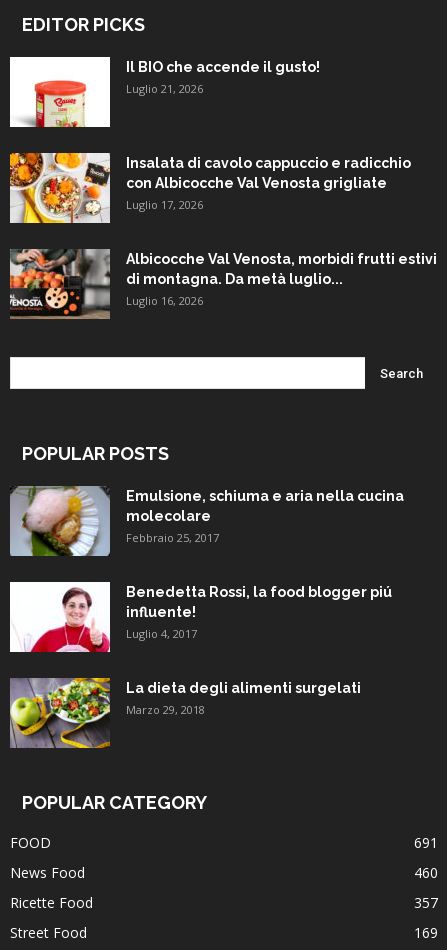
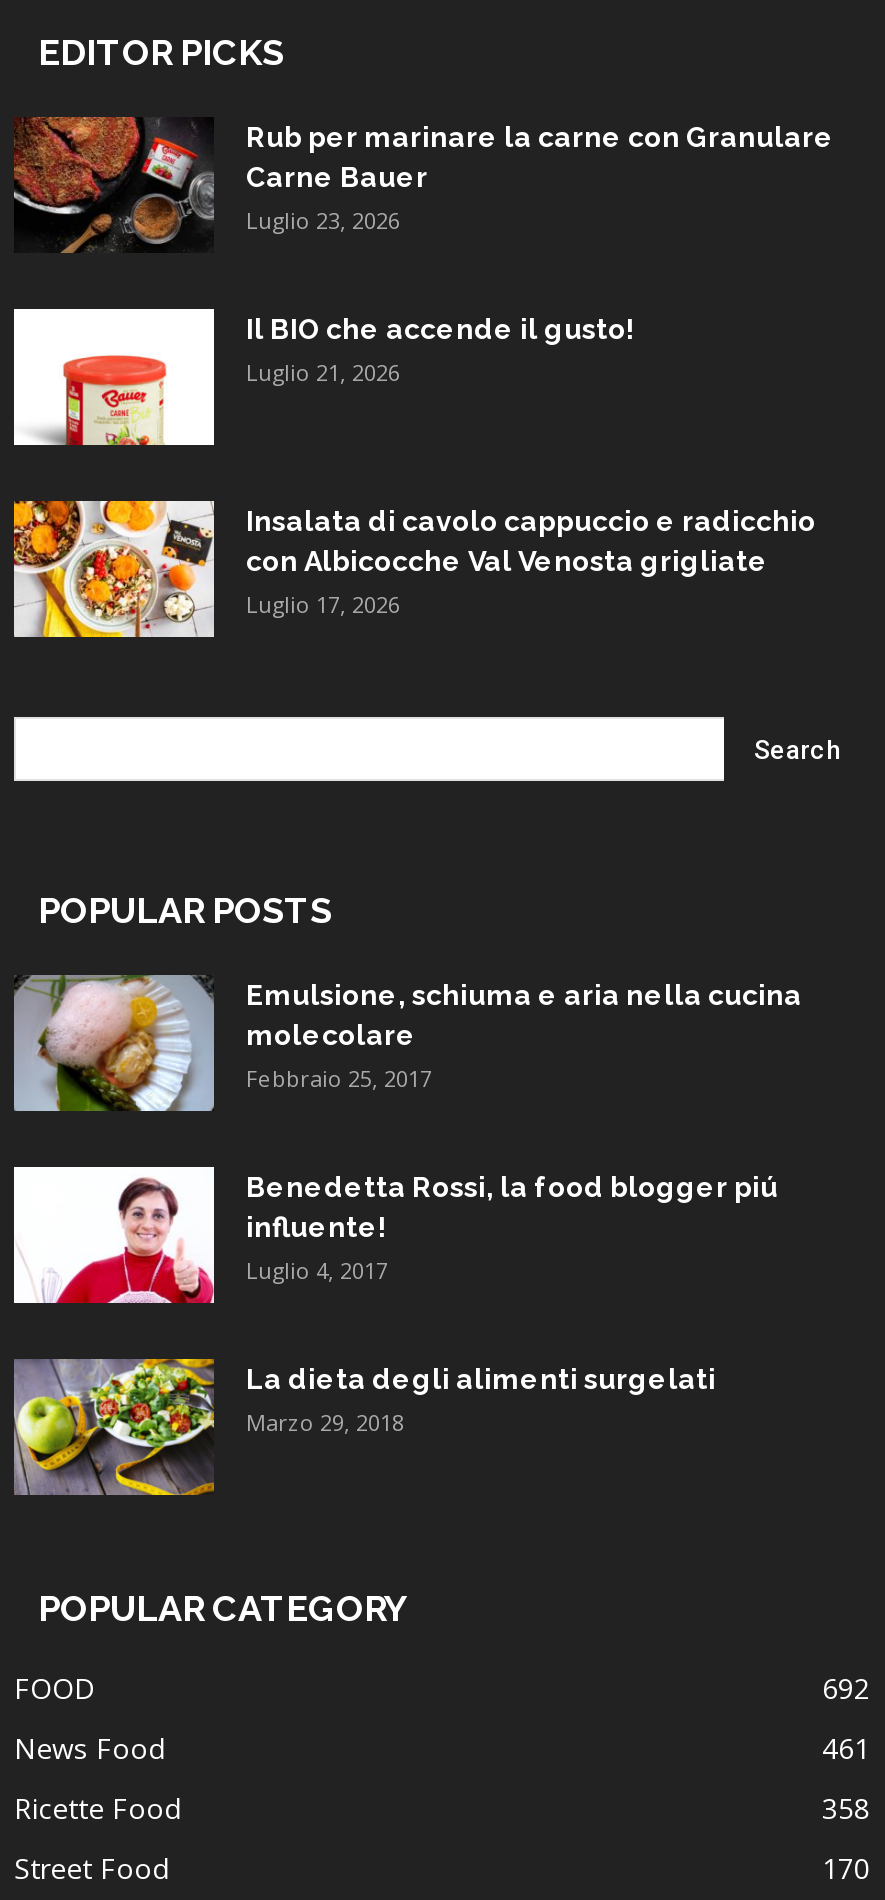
none -> [14,115,834,253] [image] | Rub per marinare la carne con Granulare | Carne Bauer | Luglio 23, 2026
moved [29,59,411,212] -> [52,312,816,618]: [image] | Il BIO che accende il gusto! | Luglio 21, 2026 | Insalata di cavolo cappuccio e radicchio | con Albicocche Val Venosta grigliate | Luglio 17, 2026
[9,248,437,320] [image] | Albicocche Val Venosta, morbidi frutti estivi | di montagna. Da metà luglio... | Luglio 16, 2026 -> none
[414,833,438,852] 691 -> [822,1668,870,1706] 692
[414,863,438,882] 460 -> [822,1728,870,1766] 461
[414,893,438,912] 357 -> [822,1788,870,1826] 358
[414,923,438,942] 169 -> [822,1848,870,1886] 170

